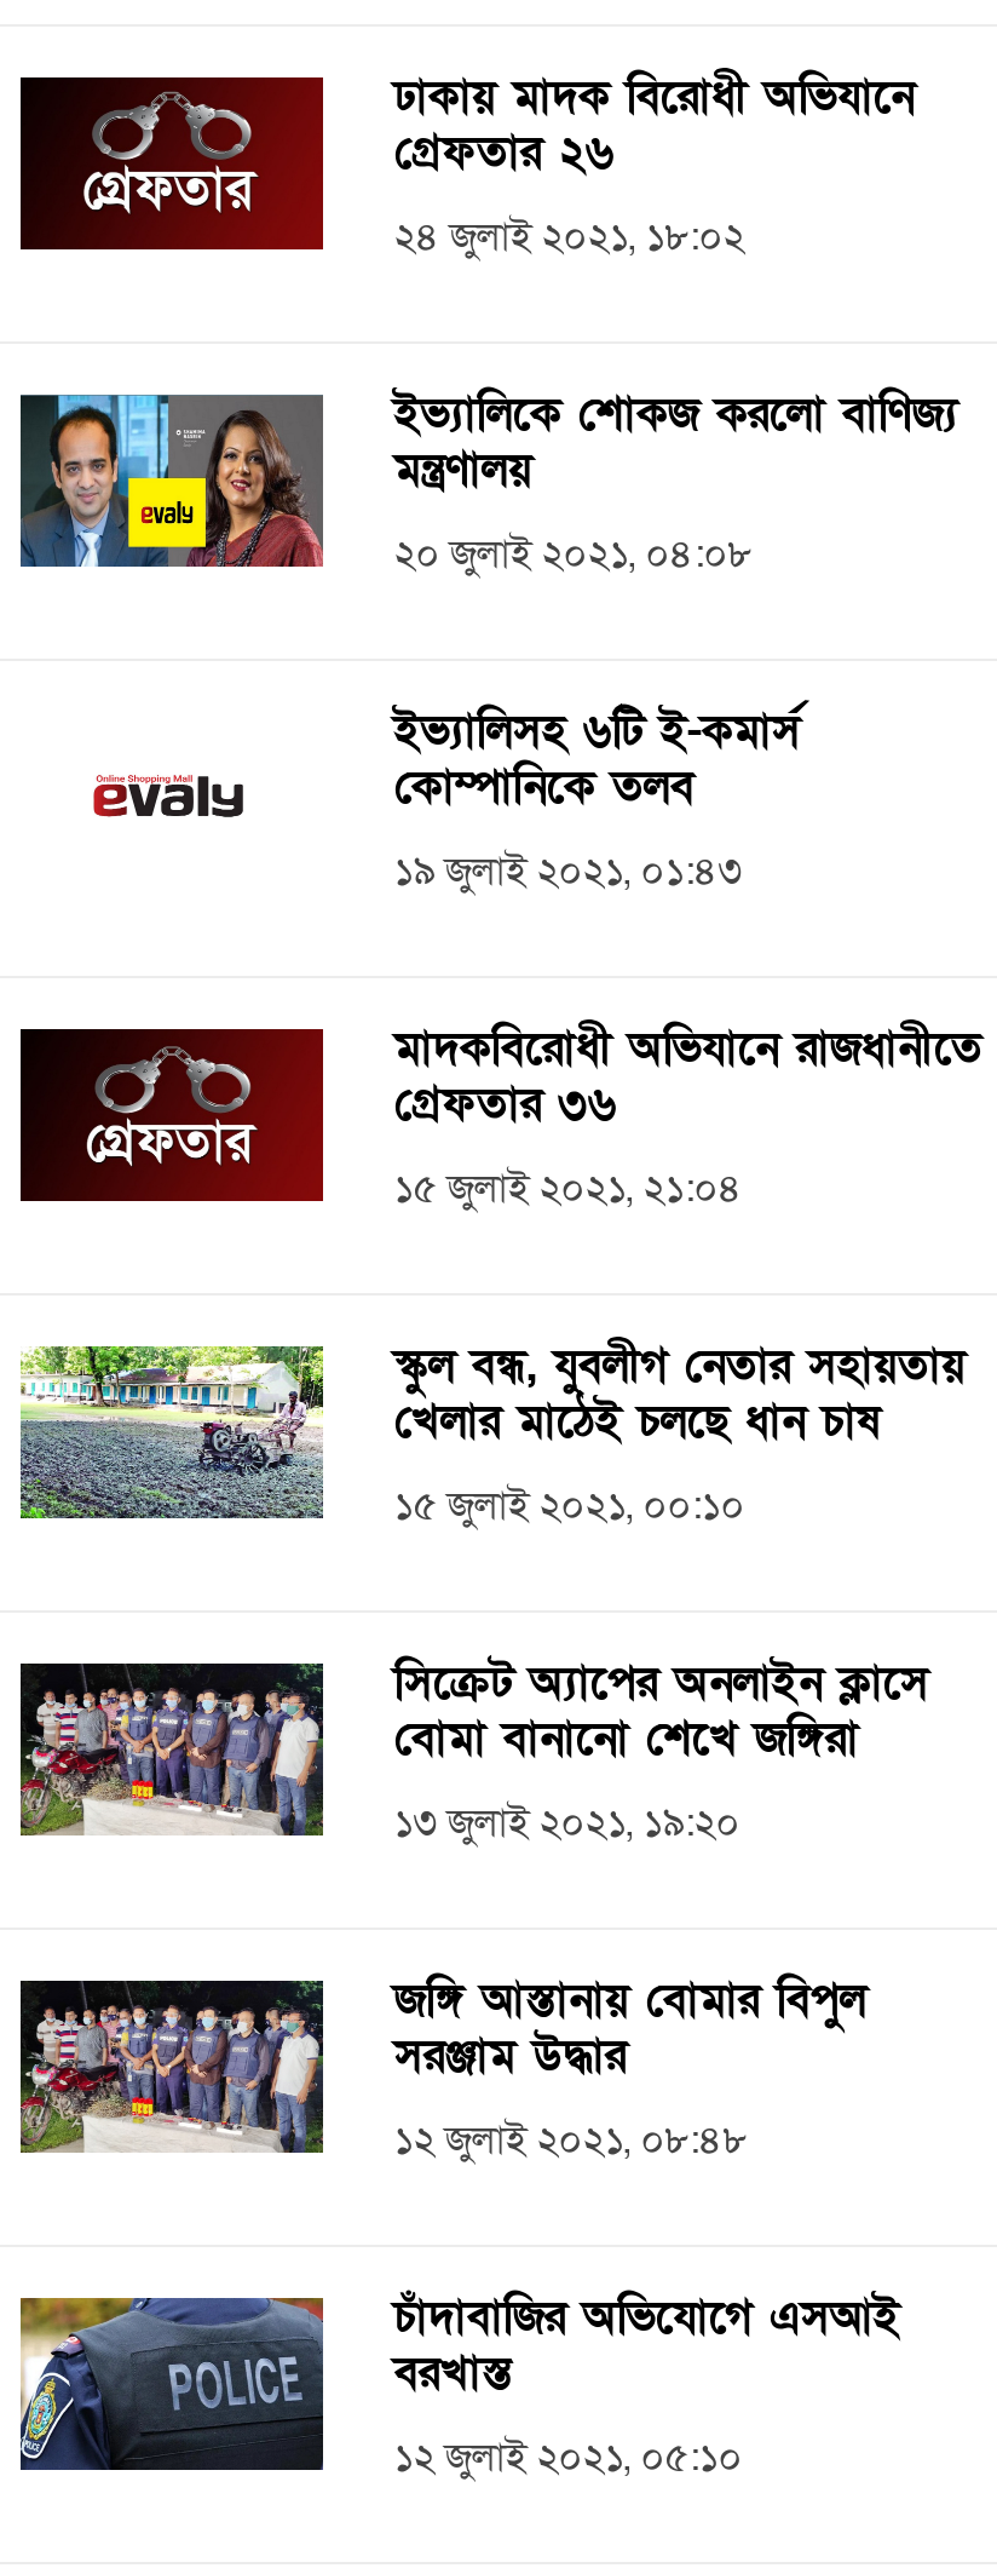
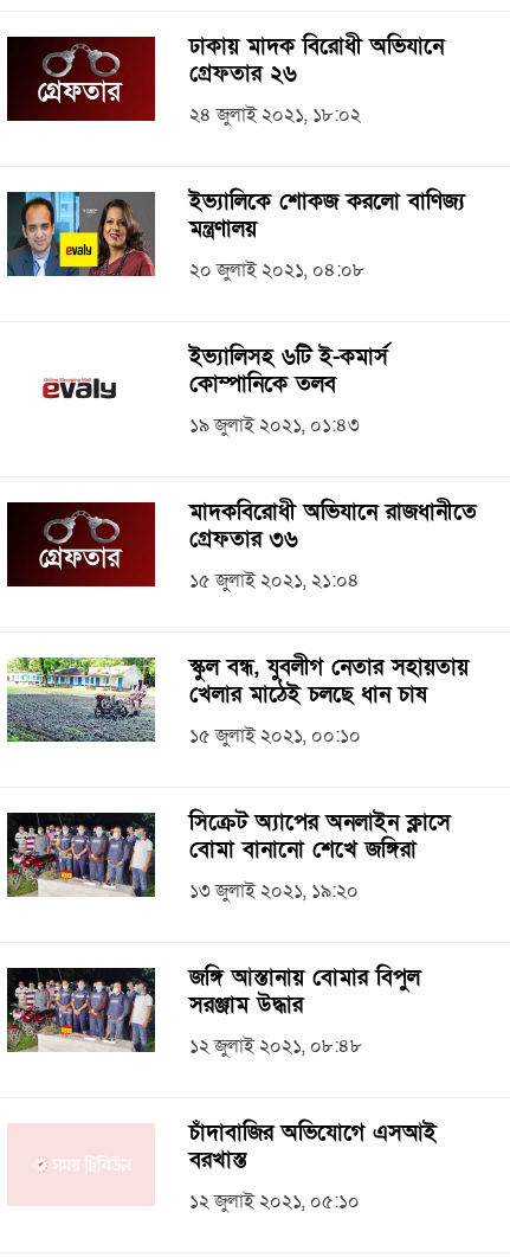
[18,2296,325,2472] [image] -> none

